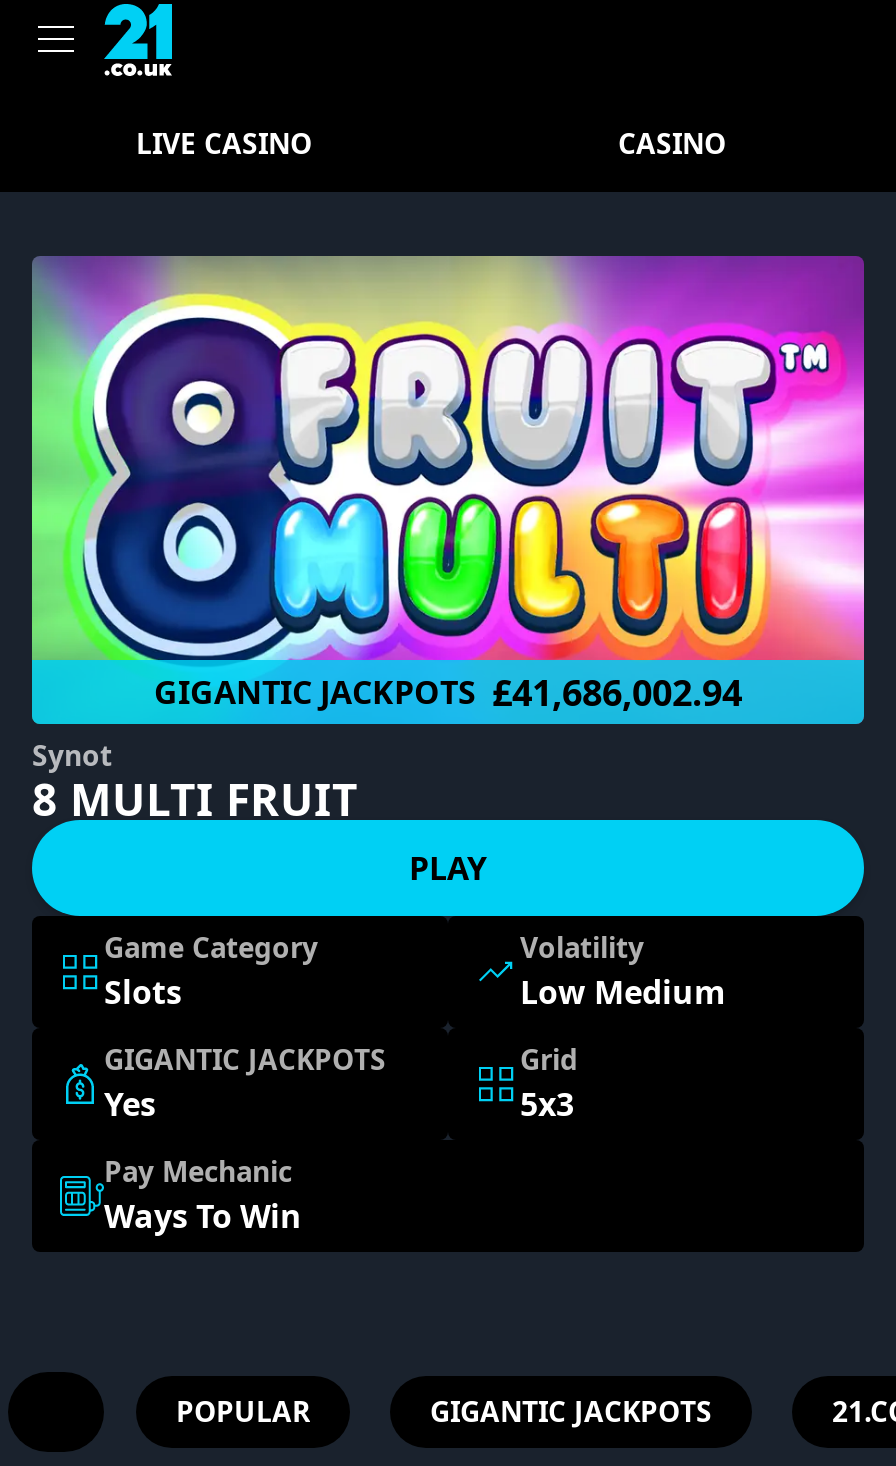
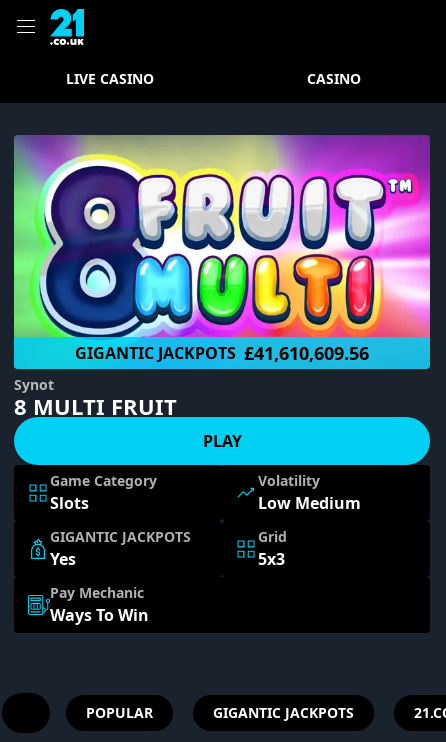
[154,667,742,715] GIGANTIC JACKPOTS £41,686,002.94 -> [75,340,369,364] GIGANTIC JACKPOTS £41,610,609.56

